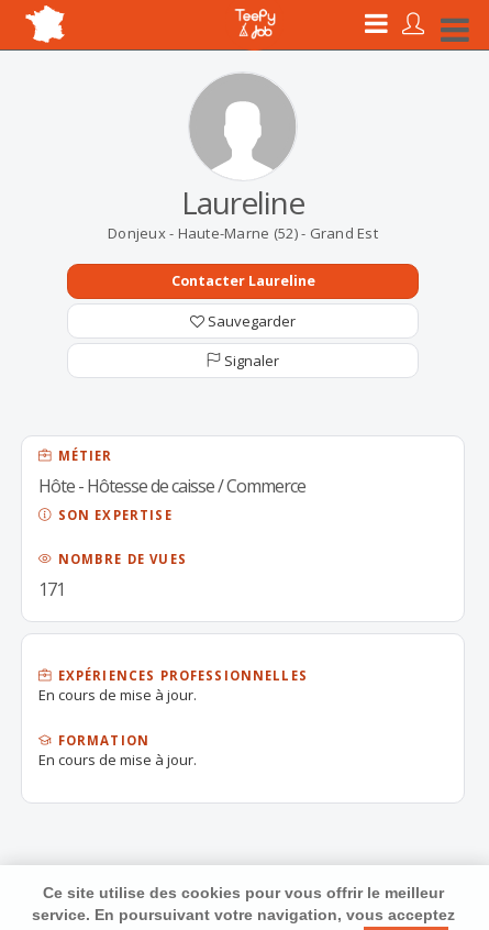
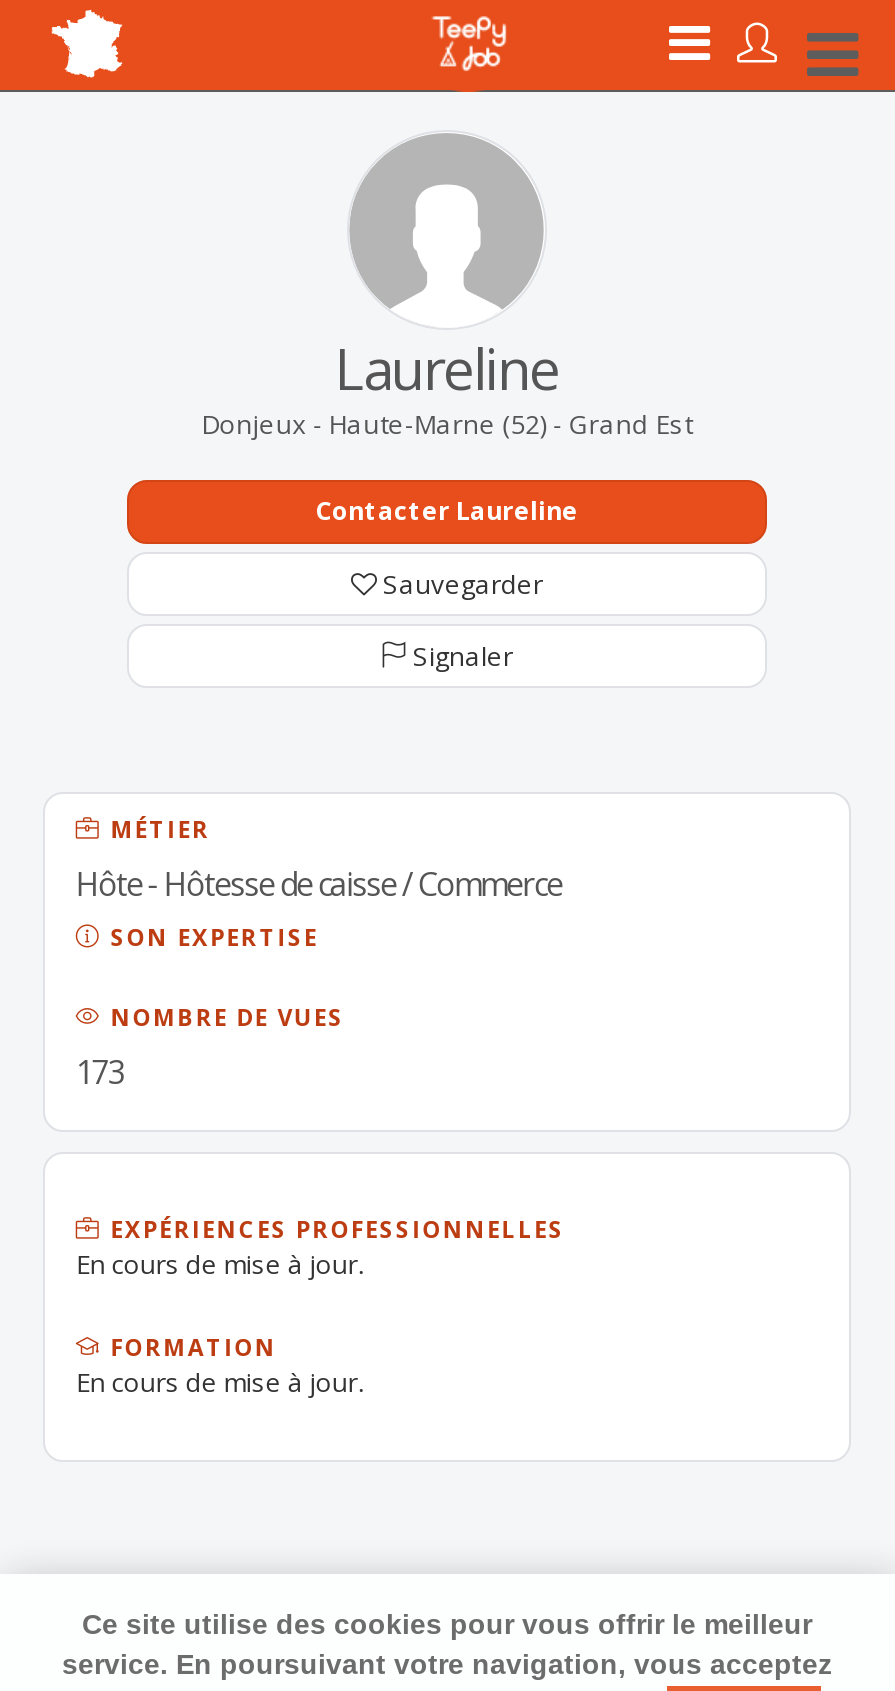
[39,577,65,601] 171 -> [76,1050,124,1094] 173

